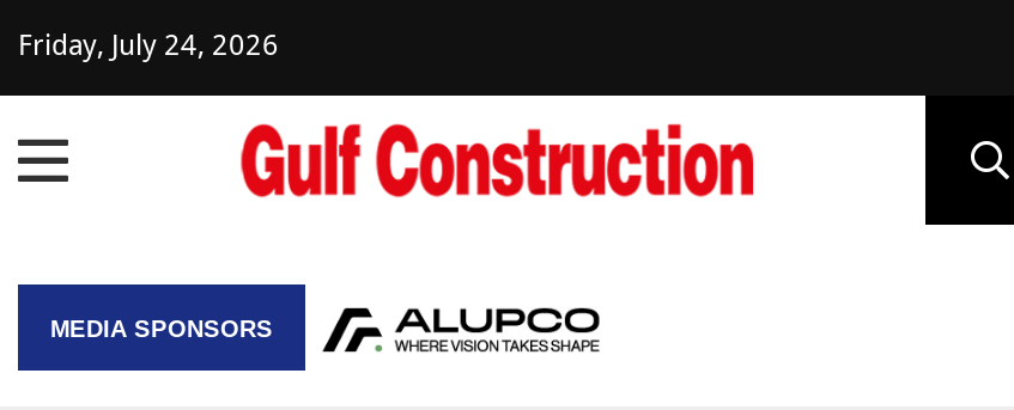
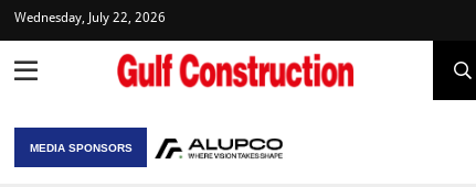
[18,29,279,62] Friday, July 24, 2026 -> [14,10,166,25] Wednesday, July 22, 2026

